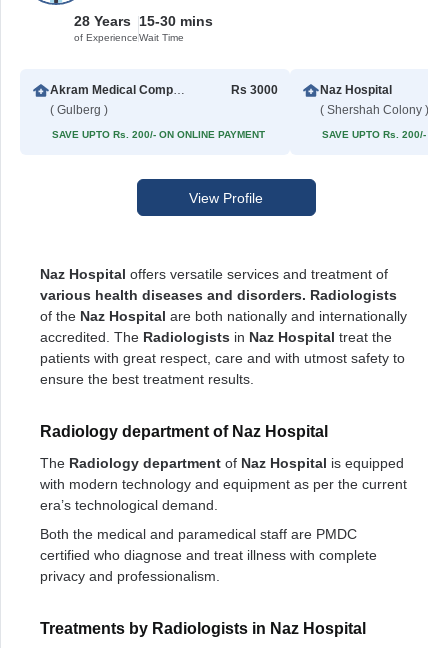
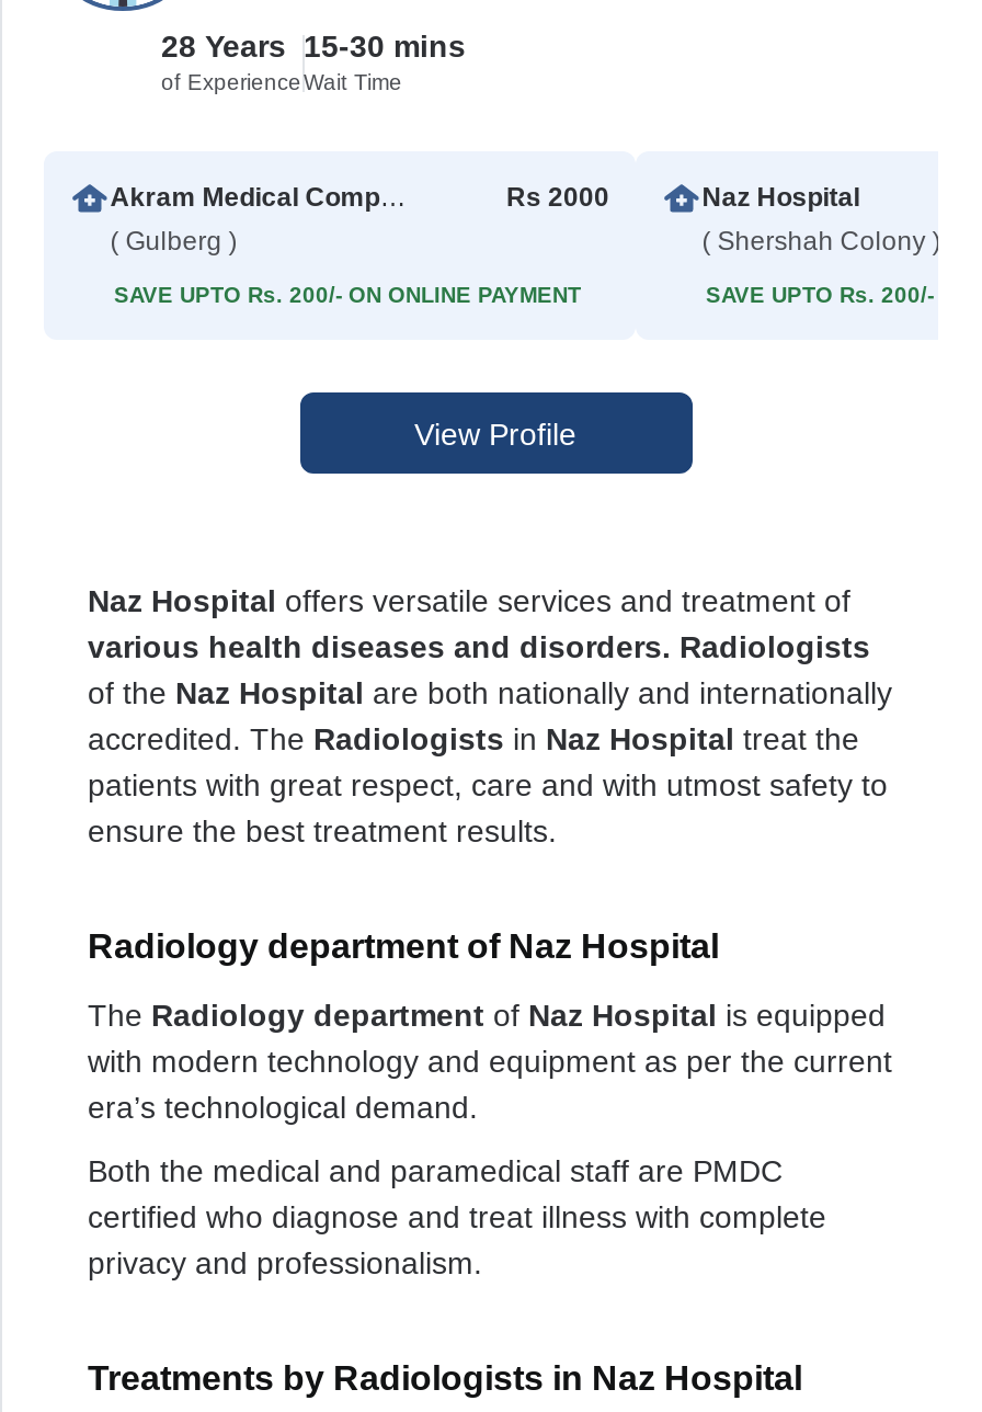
[231,83,278,97] Rs 3000 -> [506,182,609,213] Rs 2000

